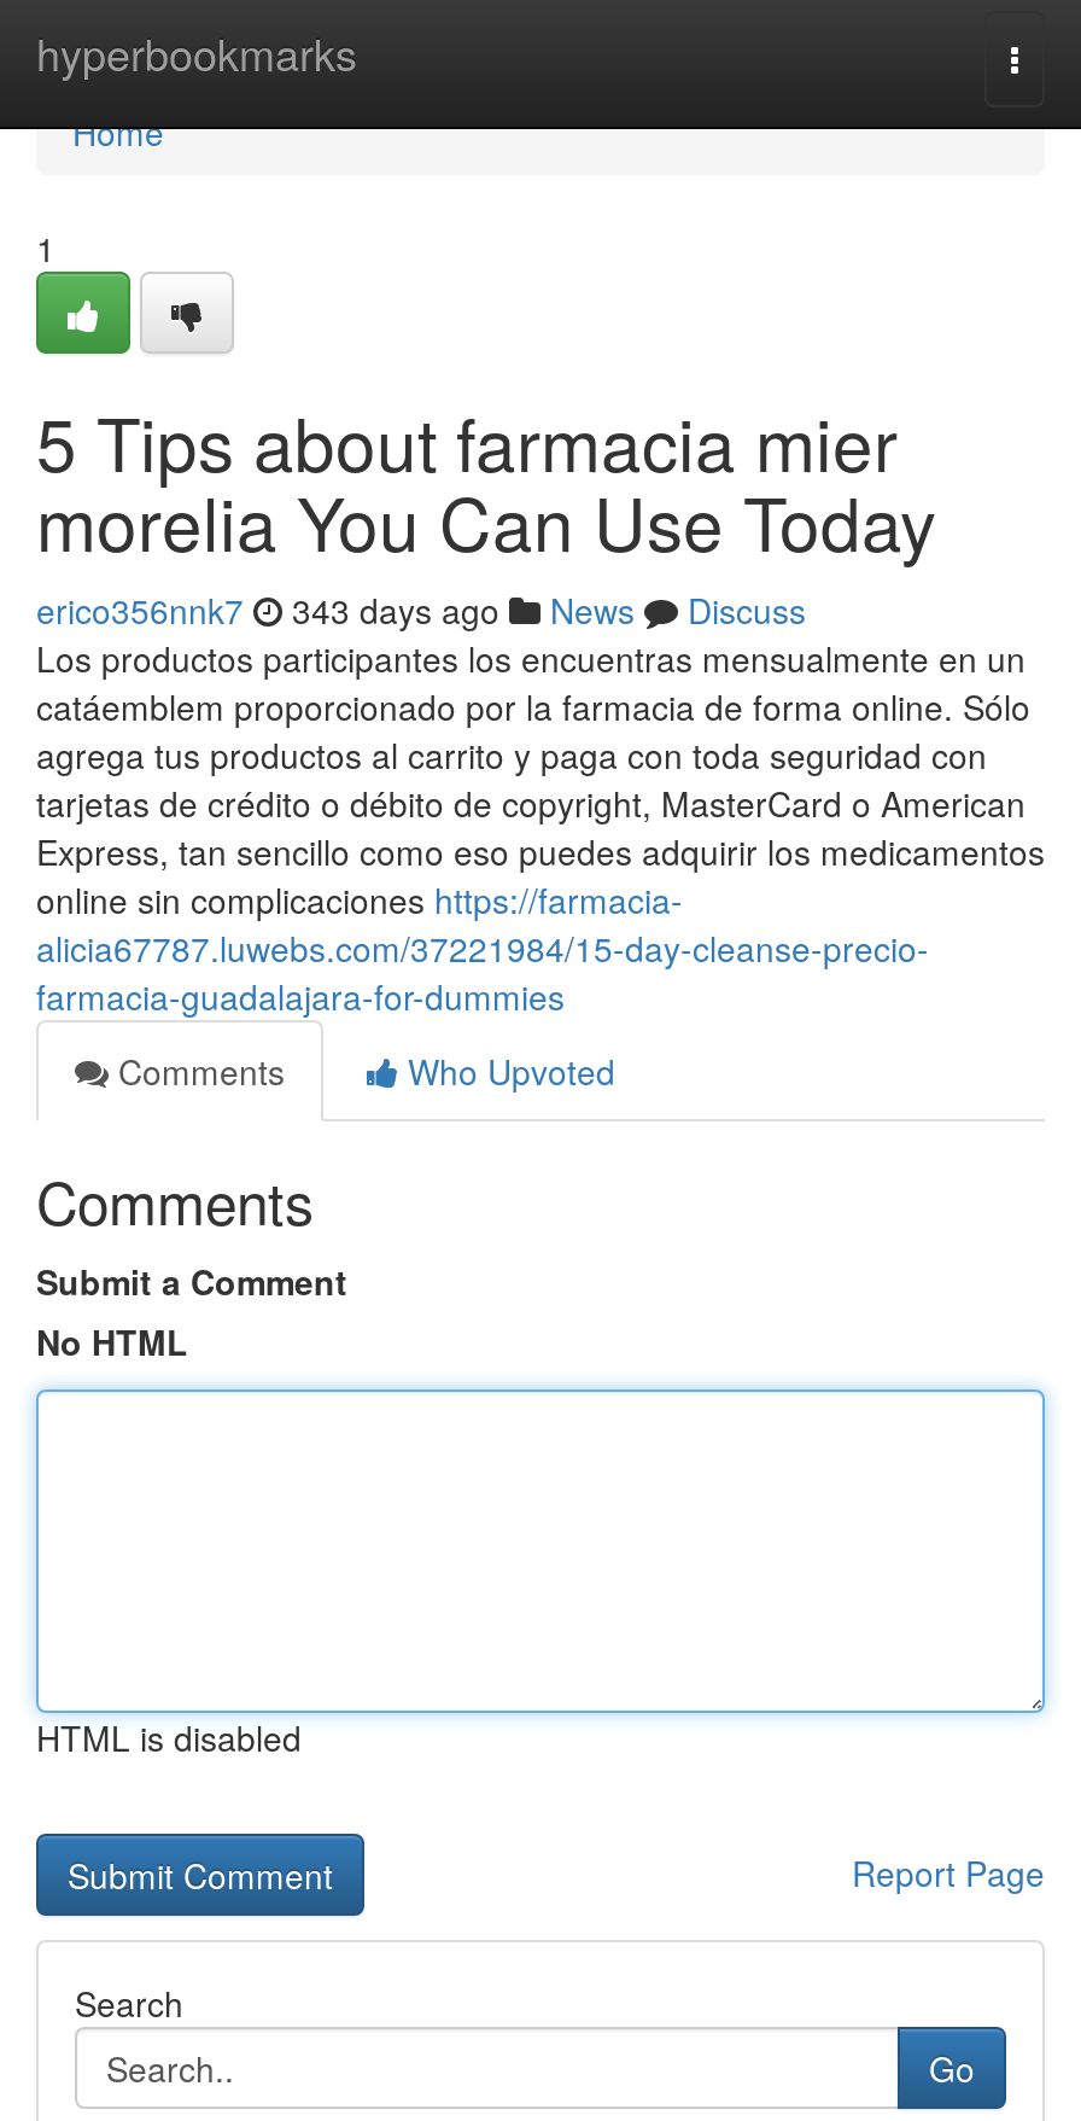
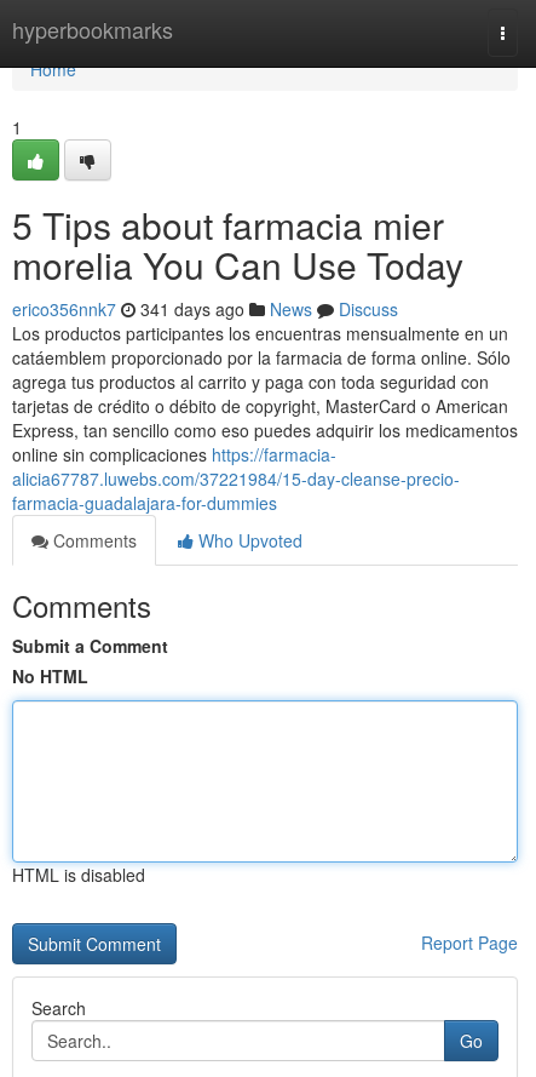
[36,585,806,634] erico356nnk7 343 days ago News Discuss -> [12,297,398,321] erico356nnk7 341 days ago News Discuss

